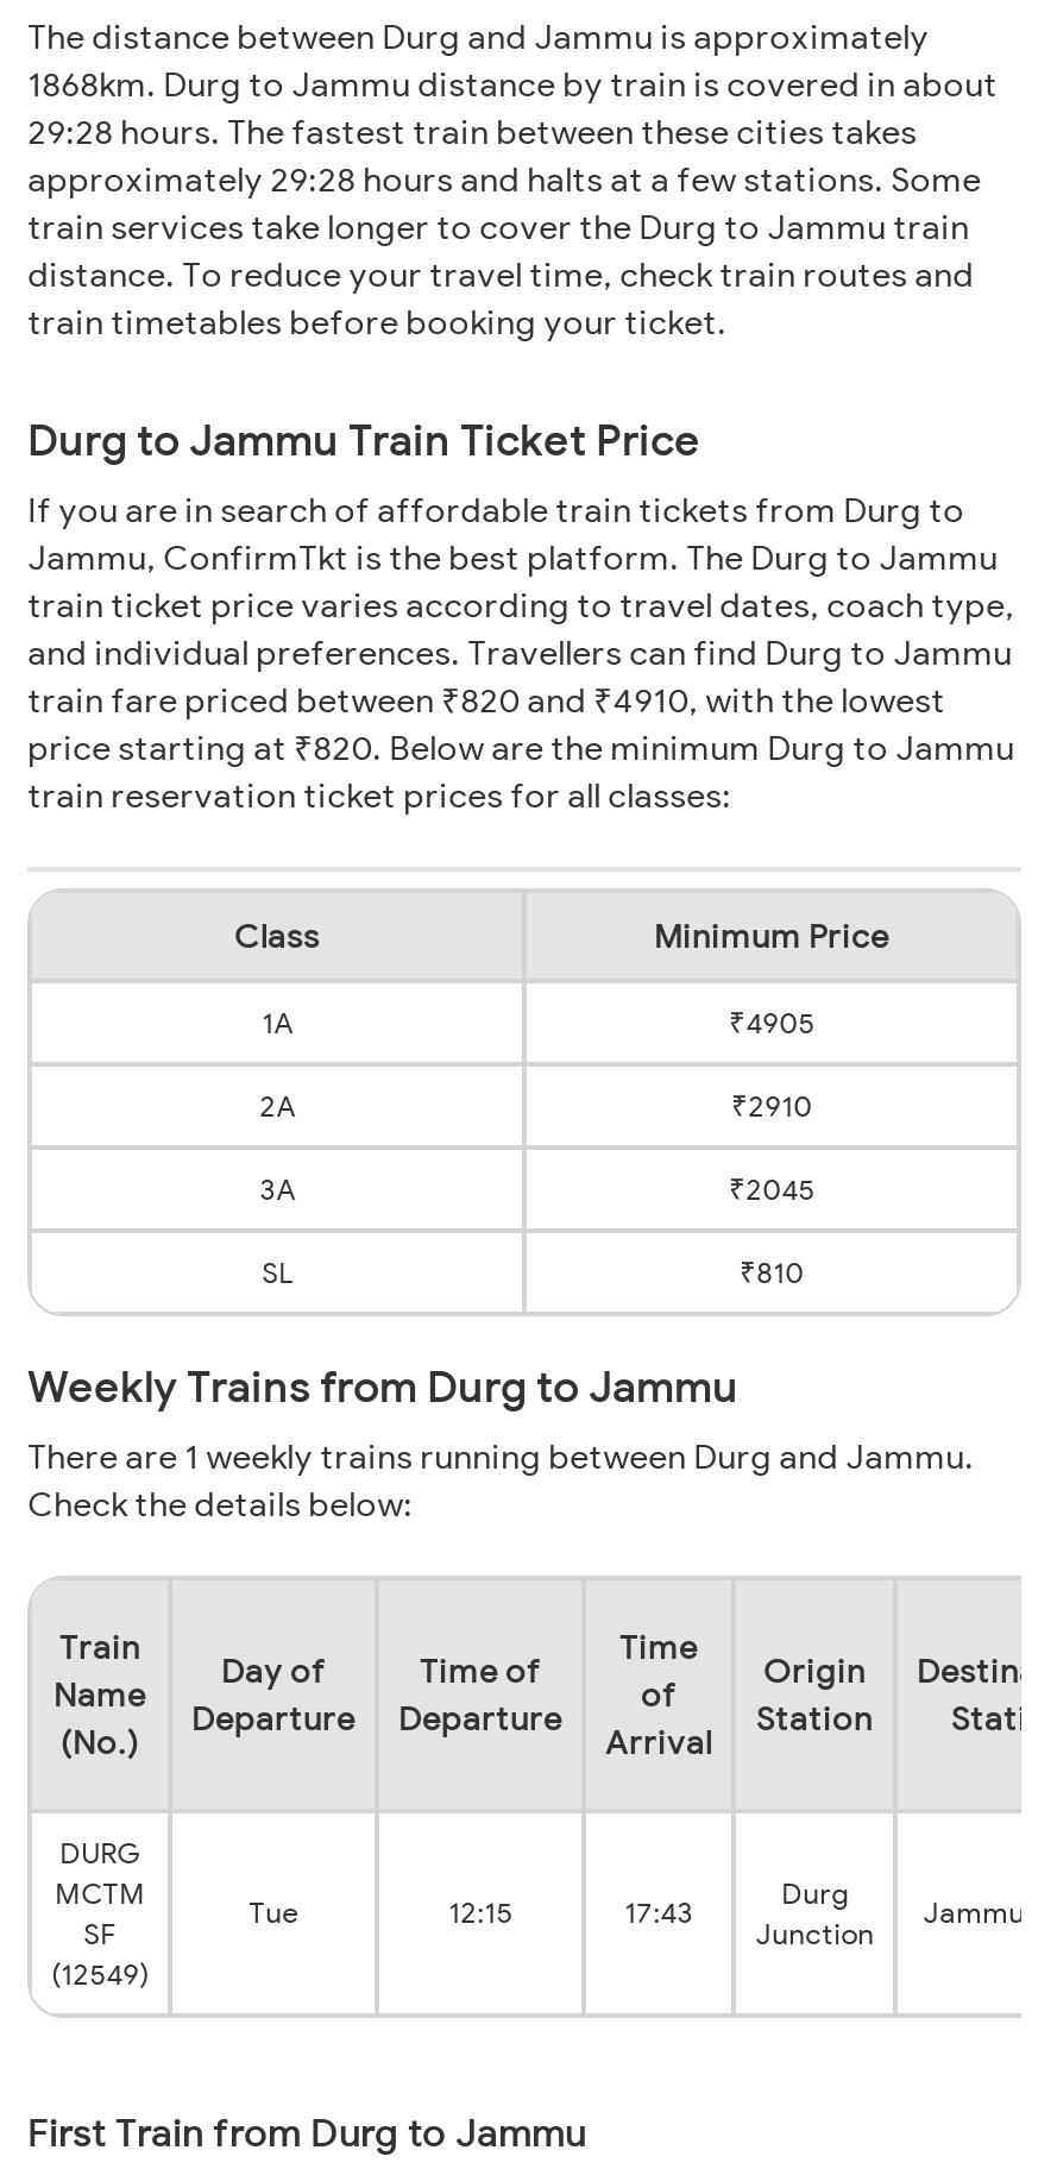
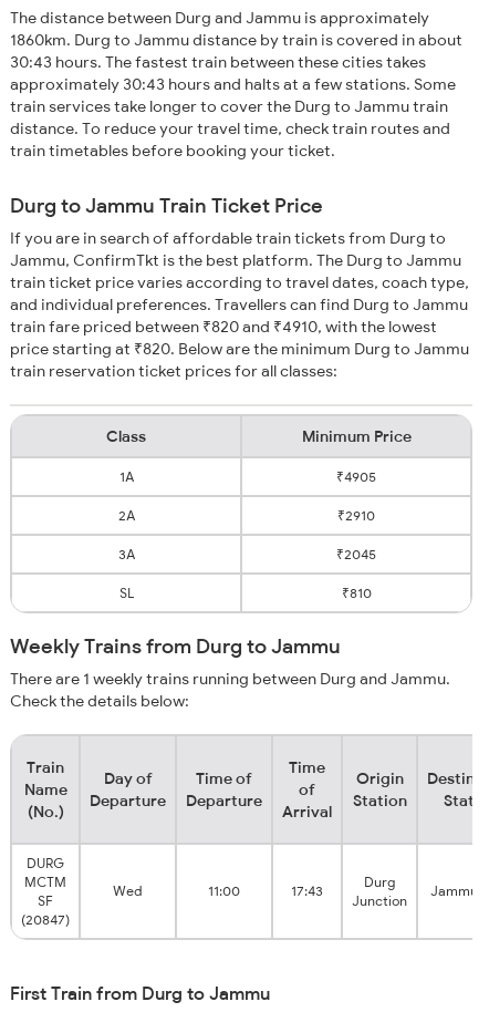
[27,63,998,106] 1868km. Durg to Jammu distance by train is covered in about -> [10,30,462,50] 1860km. Durg to Jammu distance by train is covered in about
[27,111,917,154] 29:28 hours. The fastest train between these cities takes -> [10,52,426,72] 30:43 hours. The fastest train between these cities takes
[27,158,981,201] approximately 29:28 hours and halts at a few stations. Some -> [10,74,456,94] approximately 30:43 hours and halts at a few stations. Some
[248,1895,512,1930] Tue | 12:15 -> [113,883,240,899] Wed | 11:00
[51,1956,149,1992] (12549) -> [21,911,70,928] (20847)

